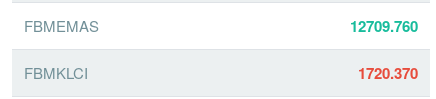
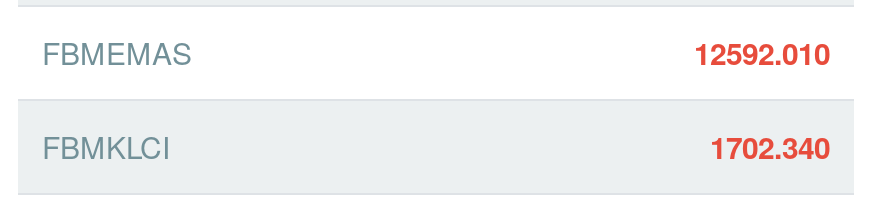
[350,15,418,37] 12709.760 -> [694,30,830,74] 12592.010
[358,62,418,84] 1720.370 -> [710,124,830,168] 1702.340

